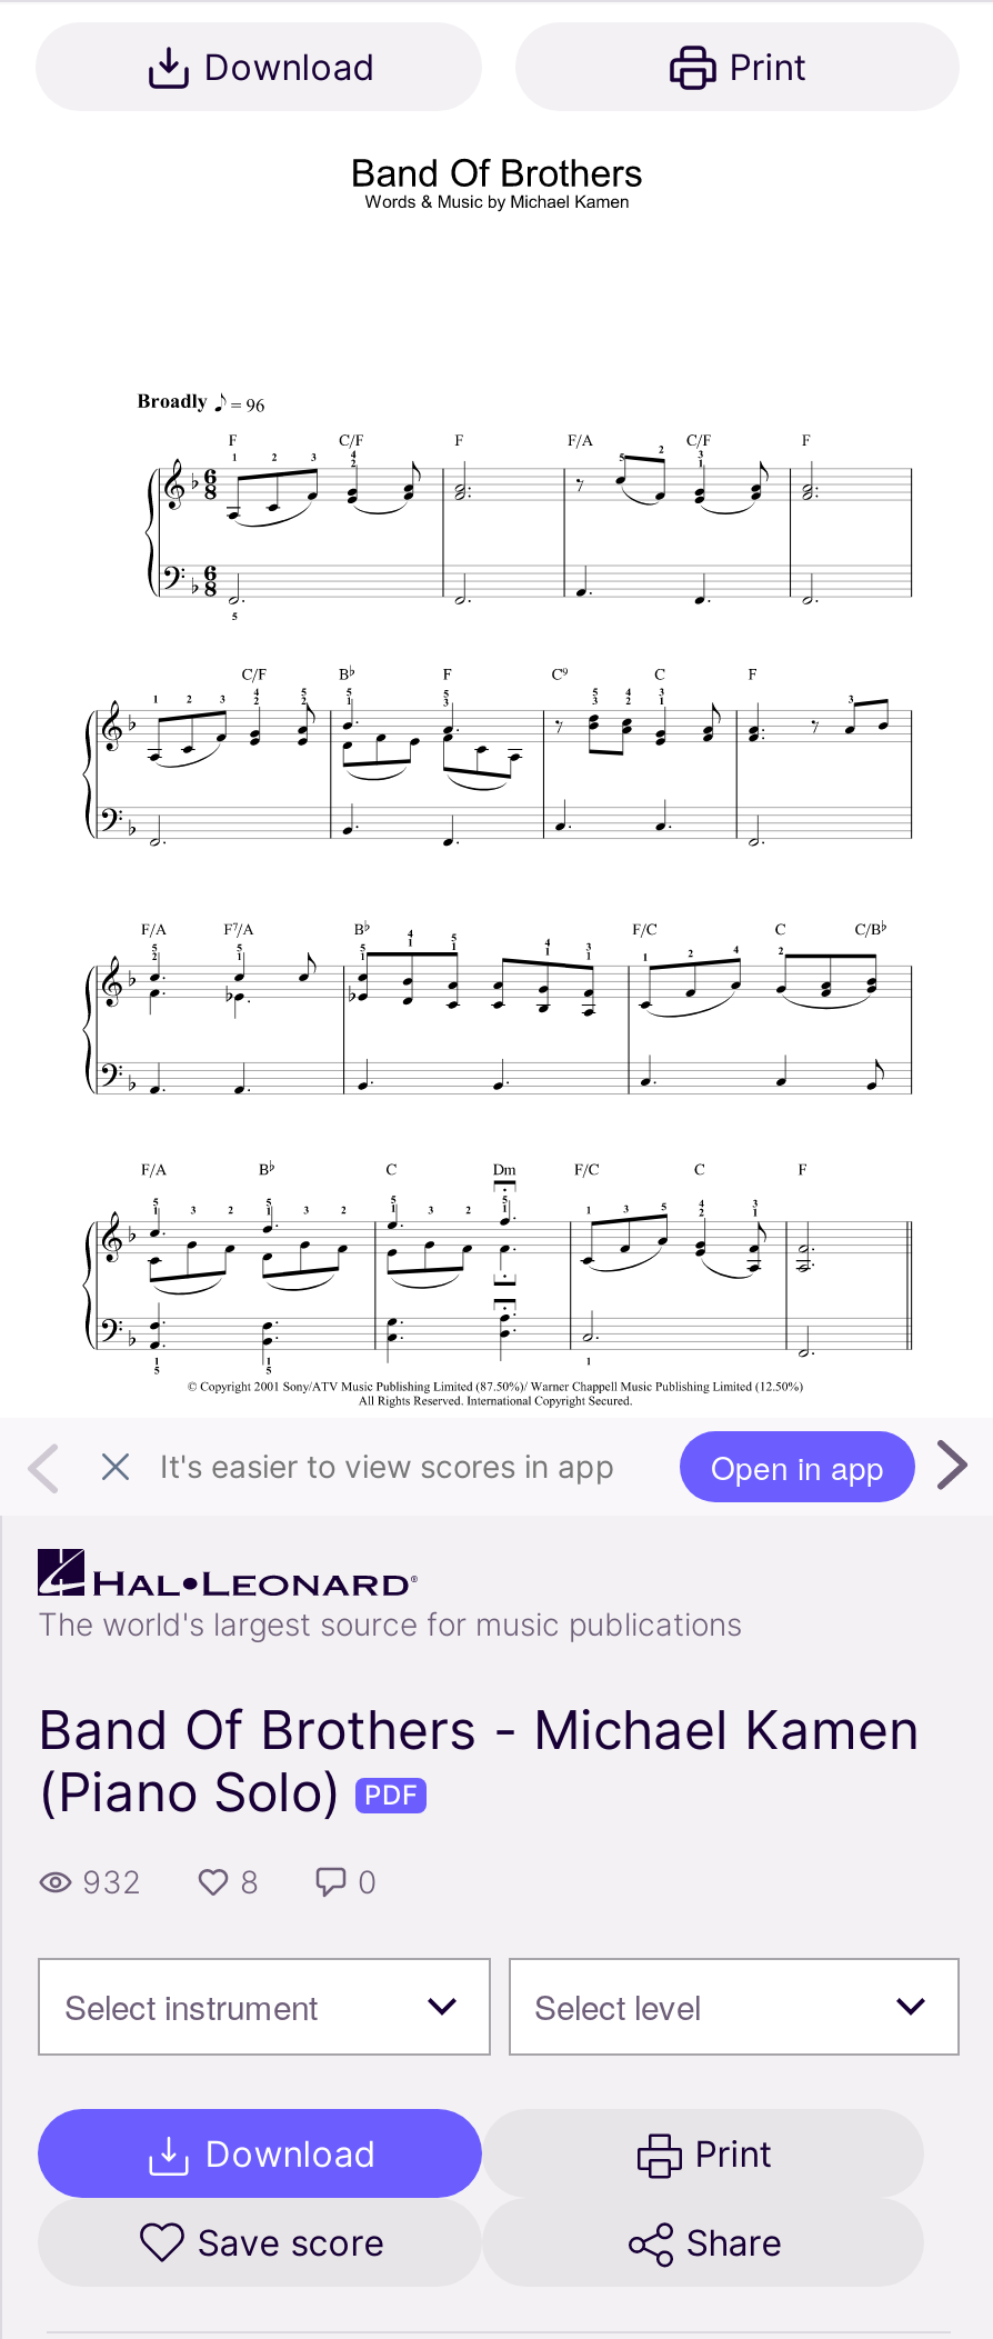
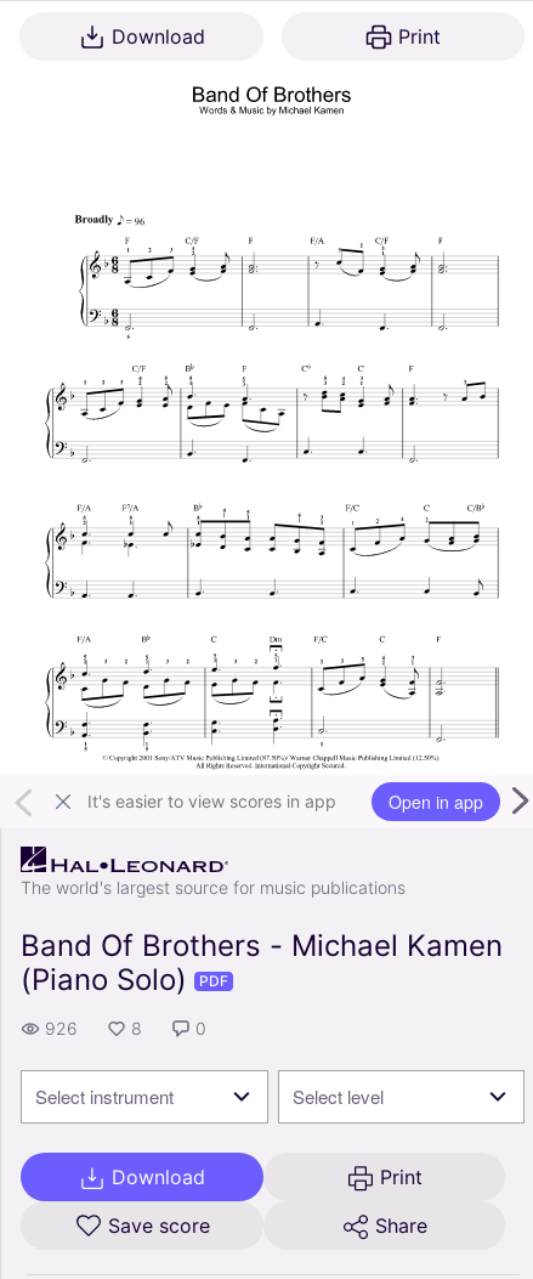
[82,1863,142,1901] 932 -> [45,1018,78,1039] 926

